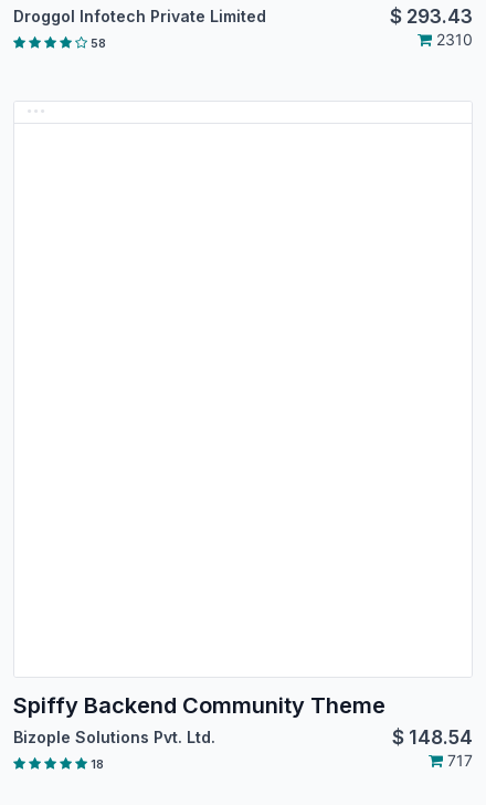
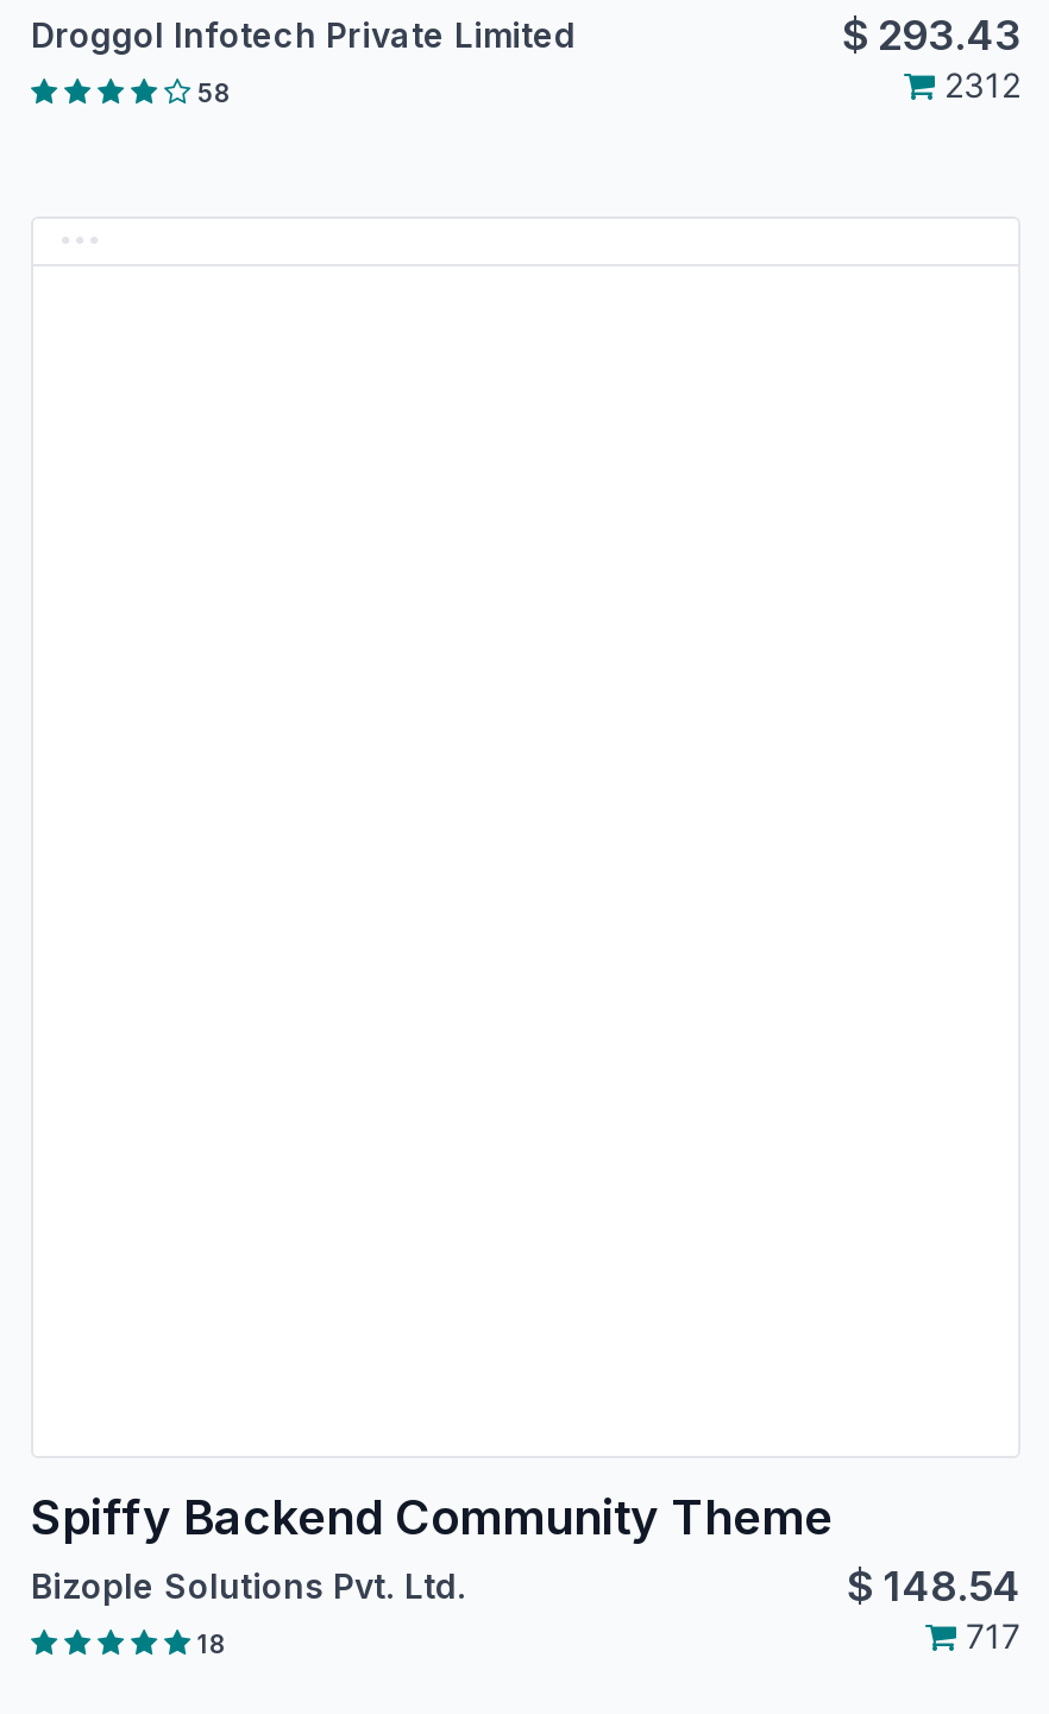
[432,30,473,49] 2310 -> [935,65,1020,106] 2312

